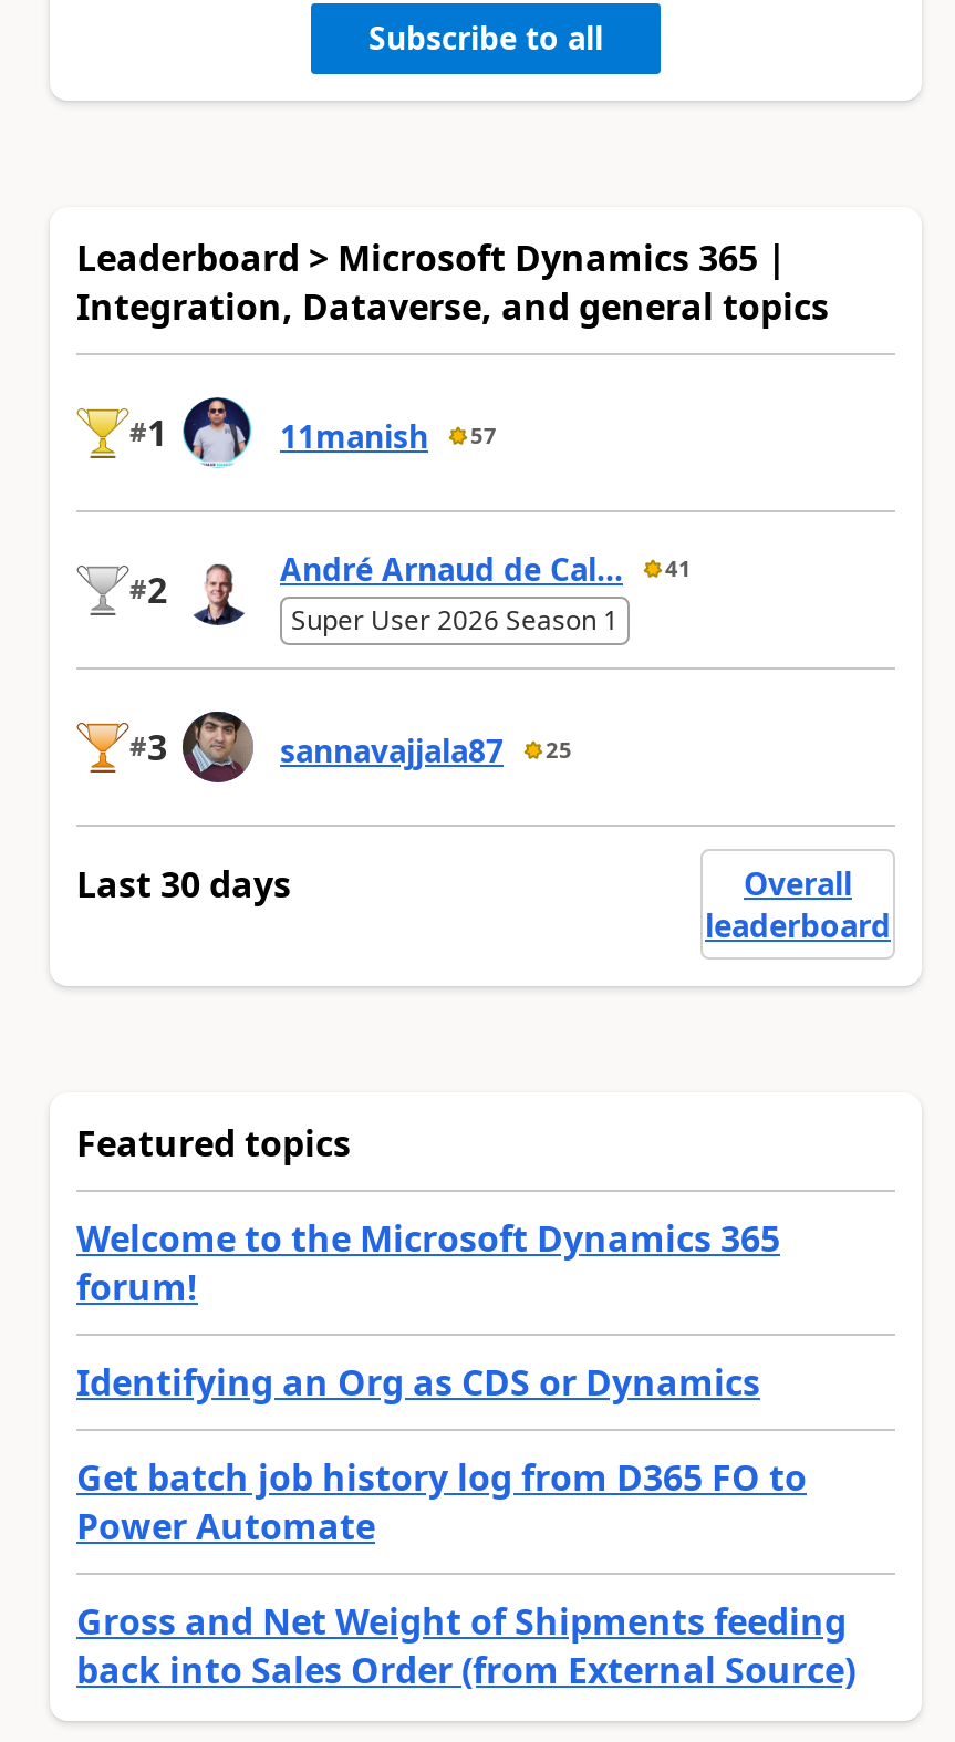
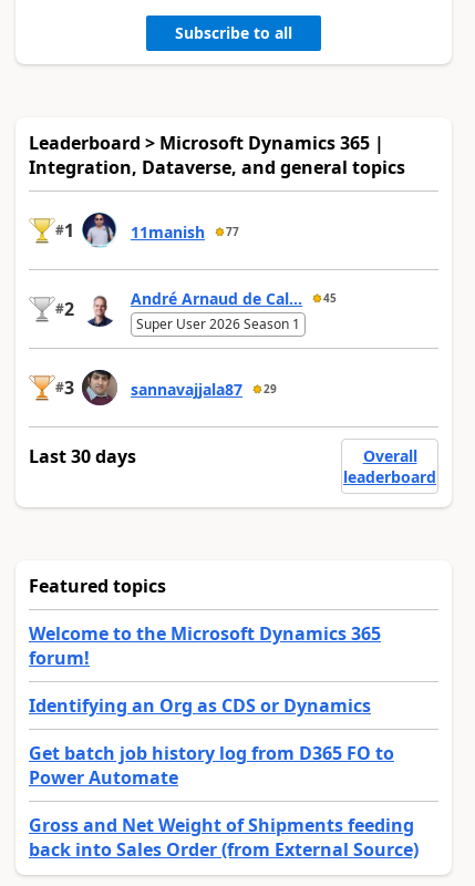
[280,414,497,456] 11manish 57 -> [131,221,239,242] 11manish 77
[280,547,692,589] André Arnaud de Cal... 41 -> [131,288,337,309] André Arnaud de Cal... 45
[280,729,572,771] sannavajjala87 25 -> [131,378,277,399] sannavajjala87 29

